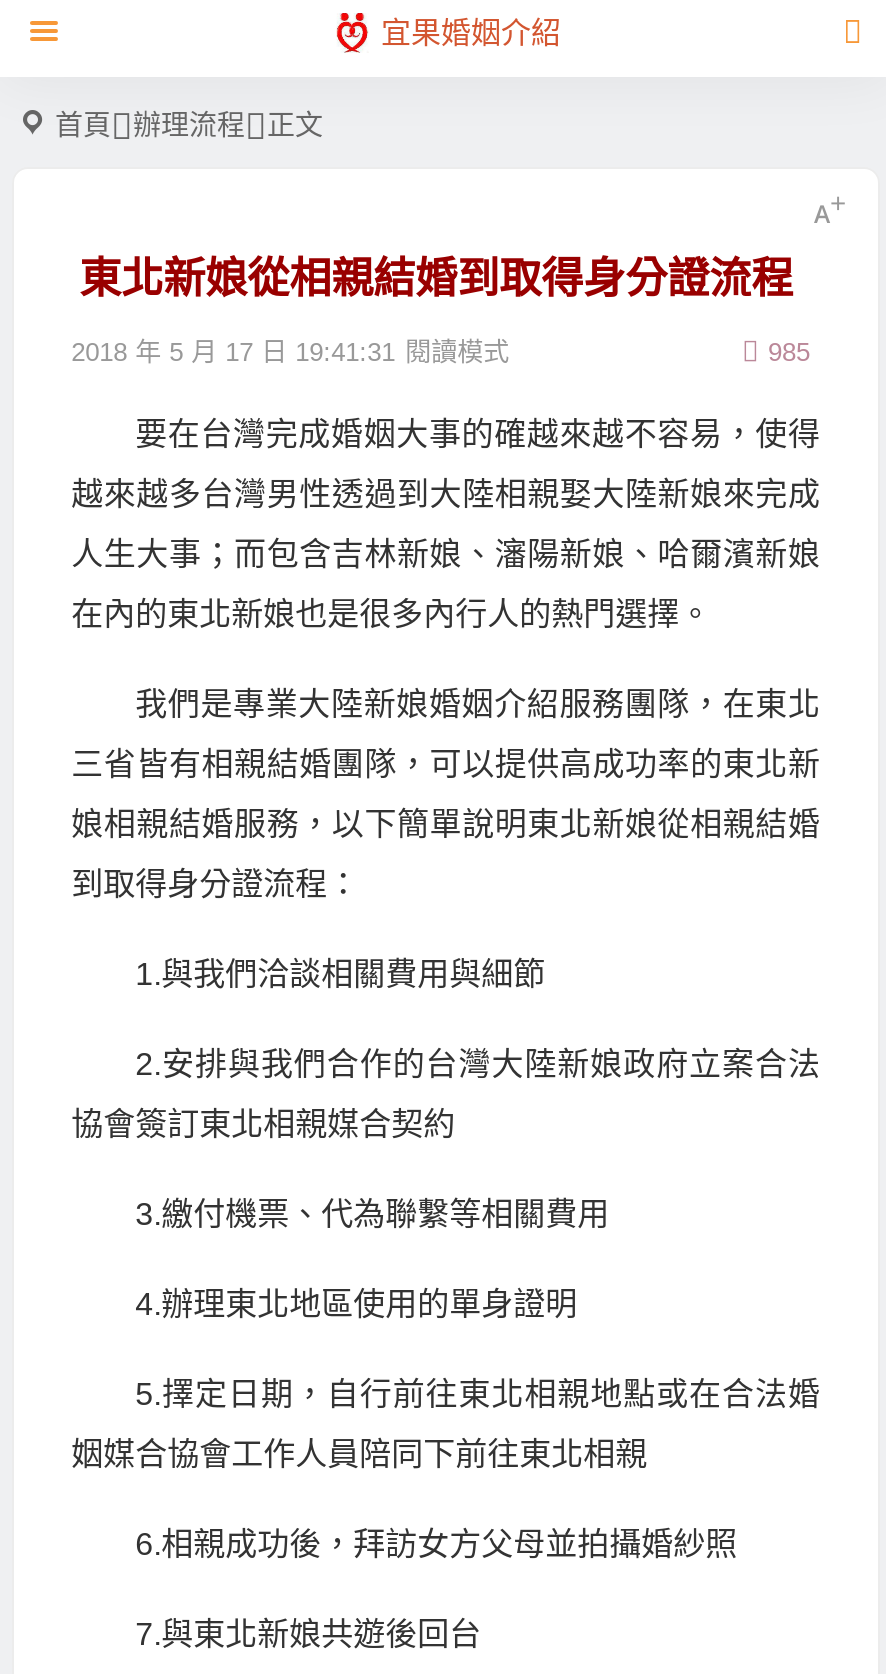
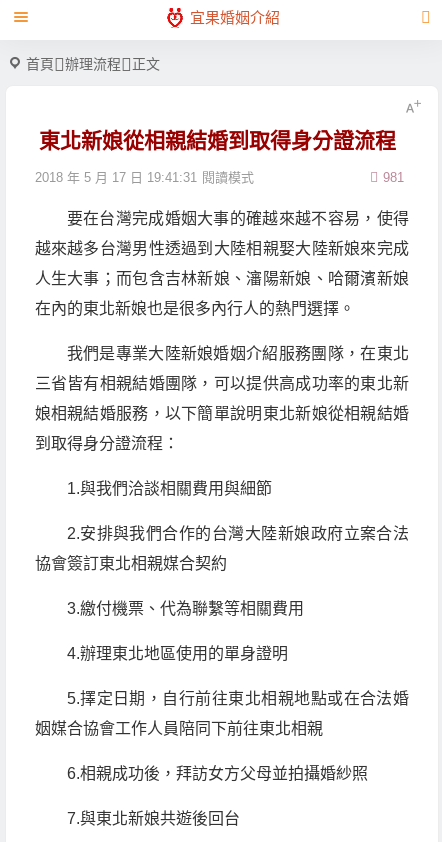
[768,337,810,367] 985 -> [383,170,404,185] 981

